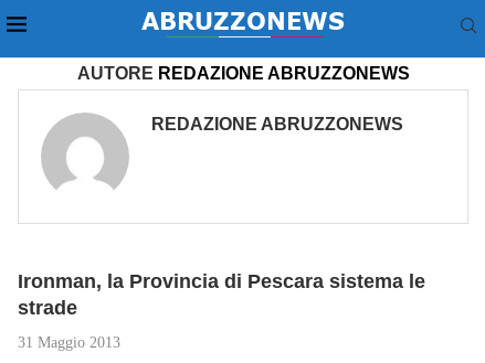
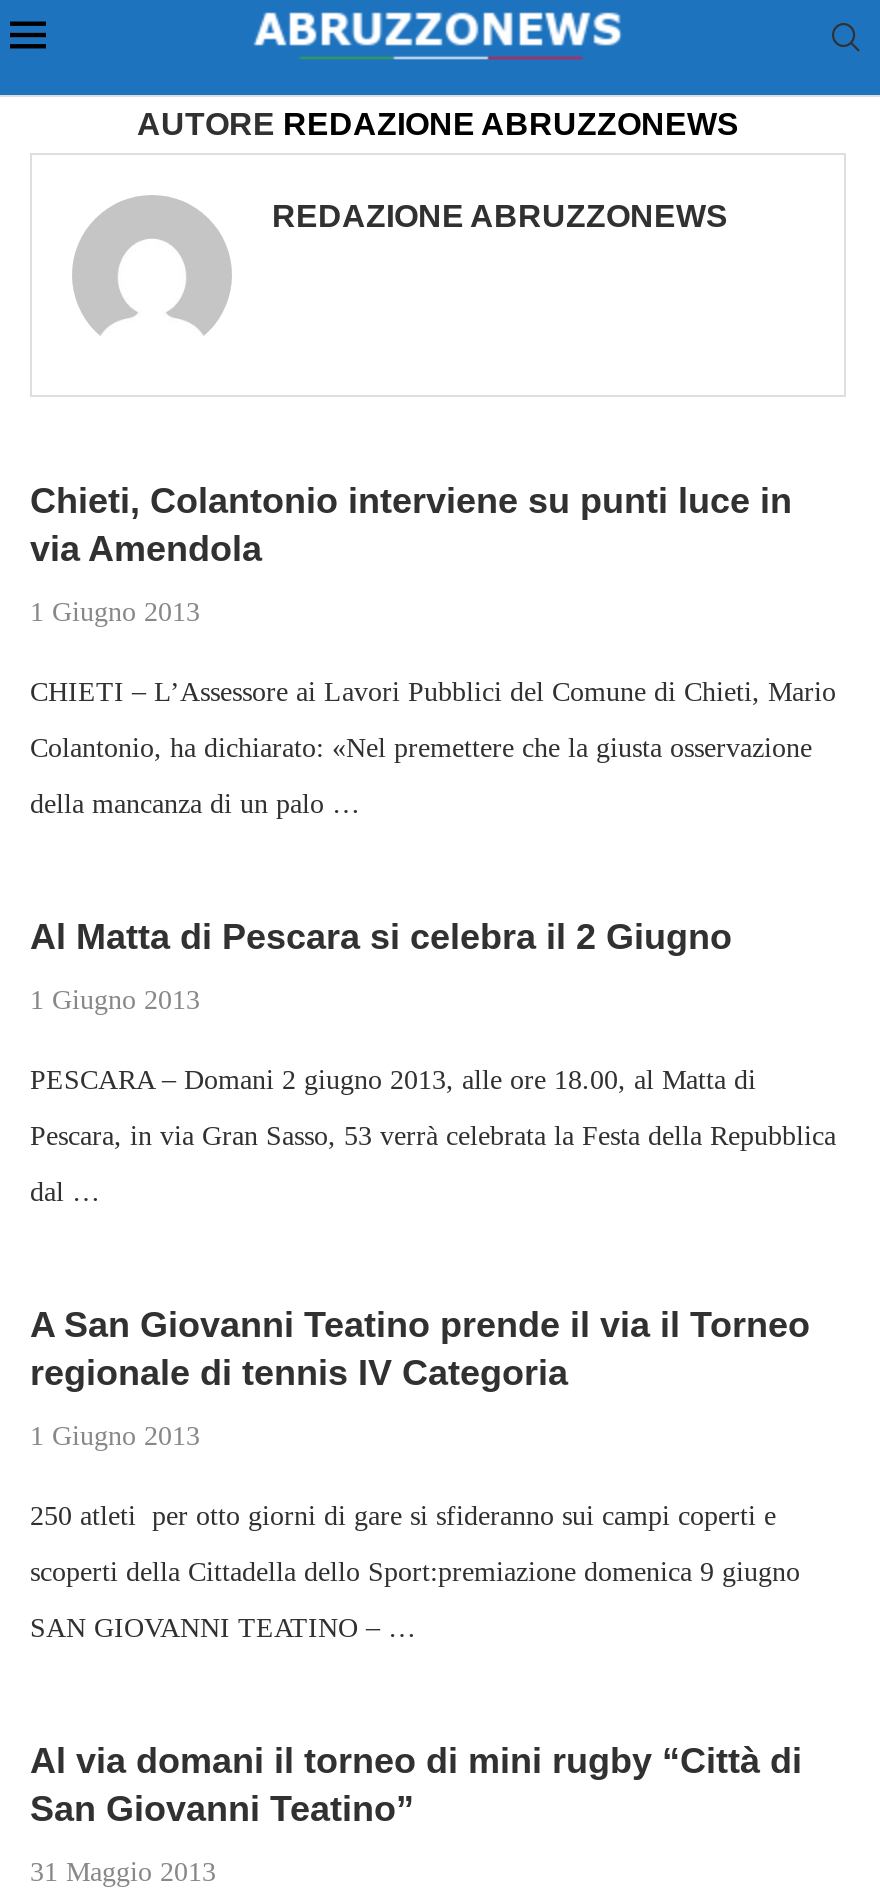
[18,270,425,319] Ironman, la Provincia di Pescara sistema le | strade -> [30,481,836,1829] Chieti, Colantonio interviene su punti luce in | via Amendola | 1 Giugno 2013 | CHIETI – L’Assessore ai Lavori Pubblici del Comune di Chieti, Mario | Colantonio, ha dichiarato: «Nel premettere che la giusta osservazione | della mancanza di un palo … | Al Matta di Pescara si celebra il 2 Giugno | 1 Giugno 2013 | PESCARA – Domani 2 giugno 2013, alle ore 18.00, al Matta di | Pescara, in via Gran Sasso, 53 verrà celebrata la Festa della Repubblica | dal … | A San Giovanni Teatino prende il via il Torneo | regionale di tennis IV Categoria | 1 Giugno 2013 | 250 atleti per otto giorni di gare si sfideranno sui campi coperti e | scoperti della Cittadella dello Sport:premiazione domenica 9 giugno | SAN GIOVANNI TEATINO – … | Al via domani il torneo di mini rugby “Città di | San Giovanni Teatino”

